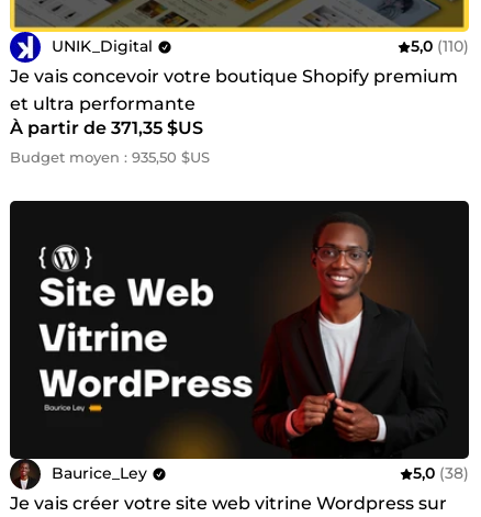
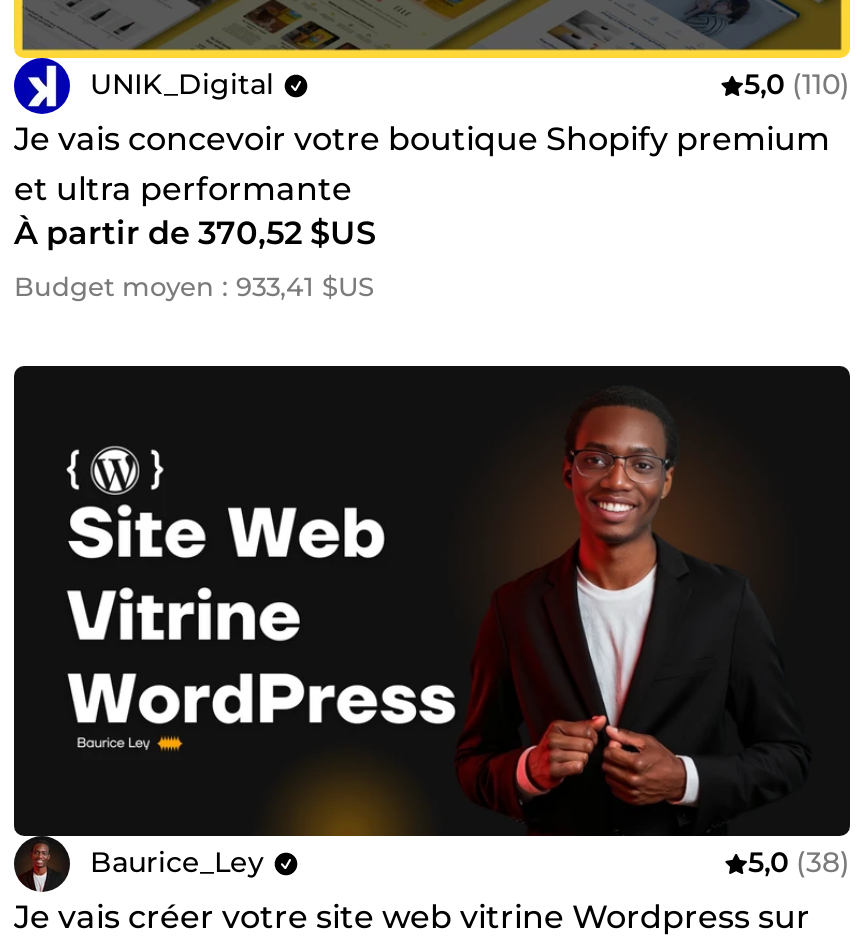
[10,117,203,138] À partir de 371,35 $US -> [14,213,376,251] À partir de 370,52 $US
[10,148,210,165] Budget moyen : 935,50 $US -> [14,269,374,301] Budget moyen : 933,41 $US

